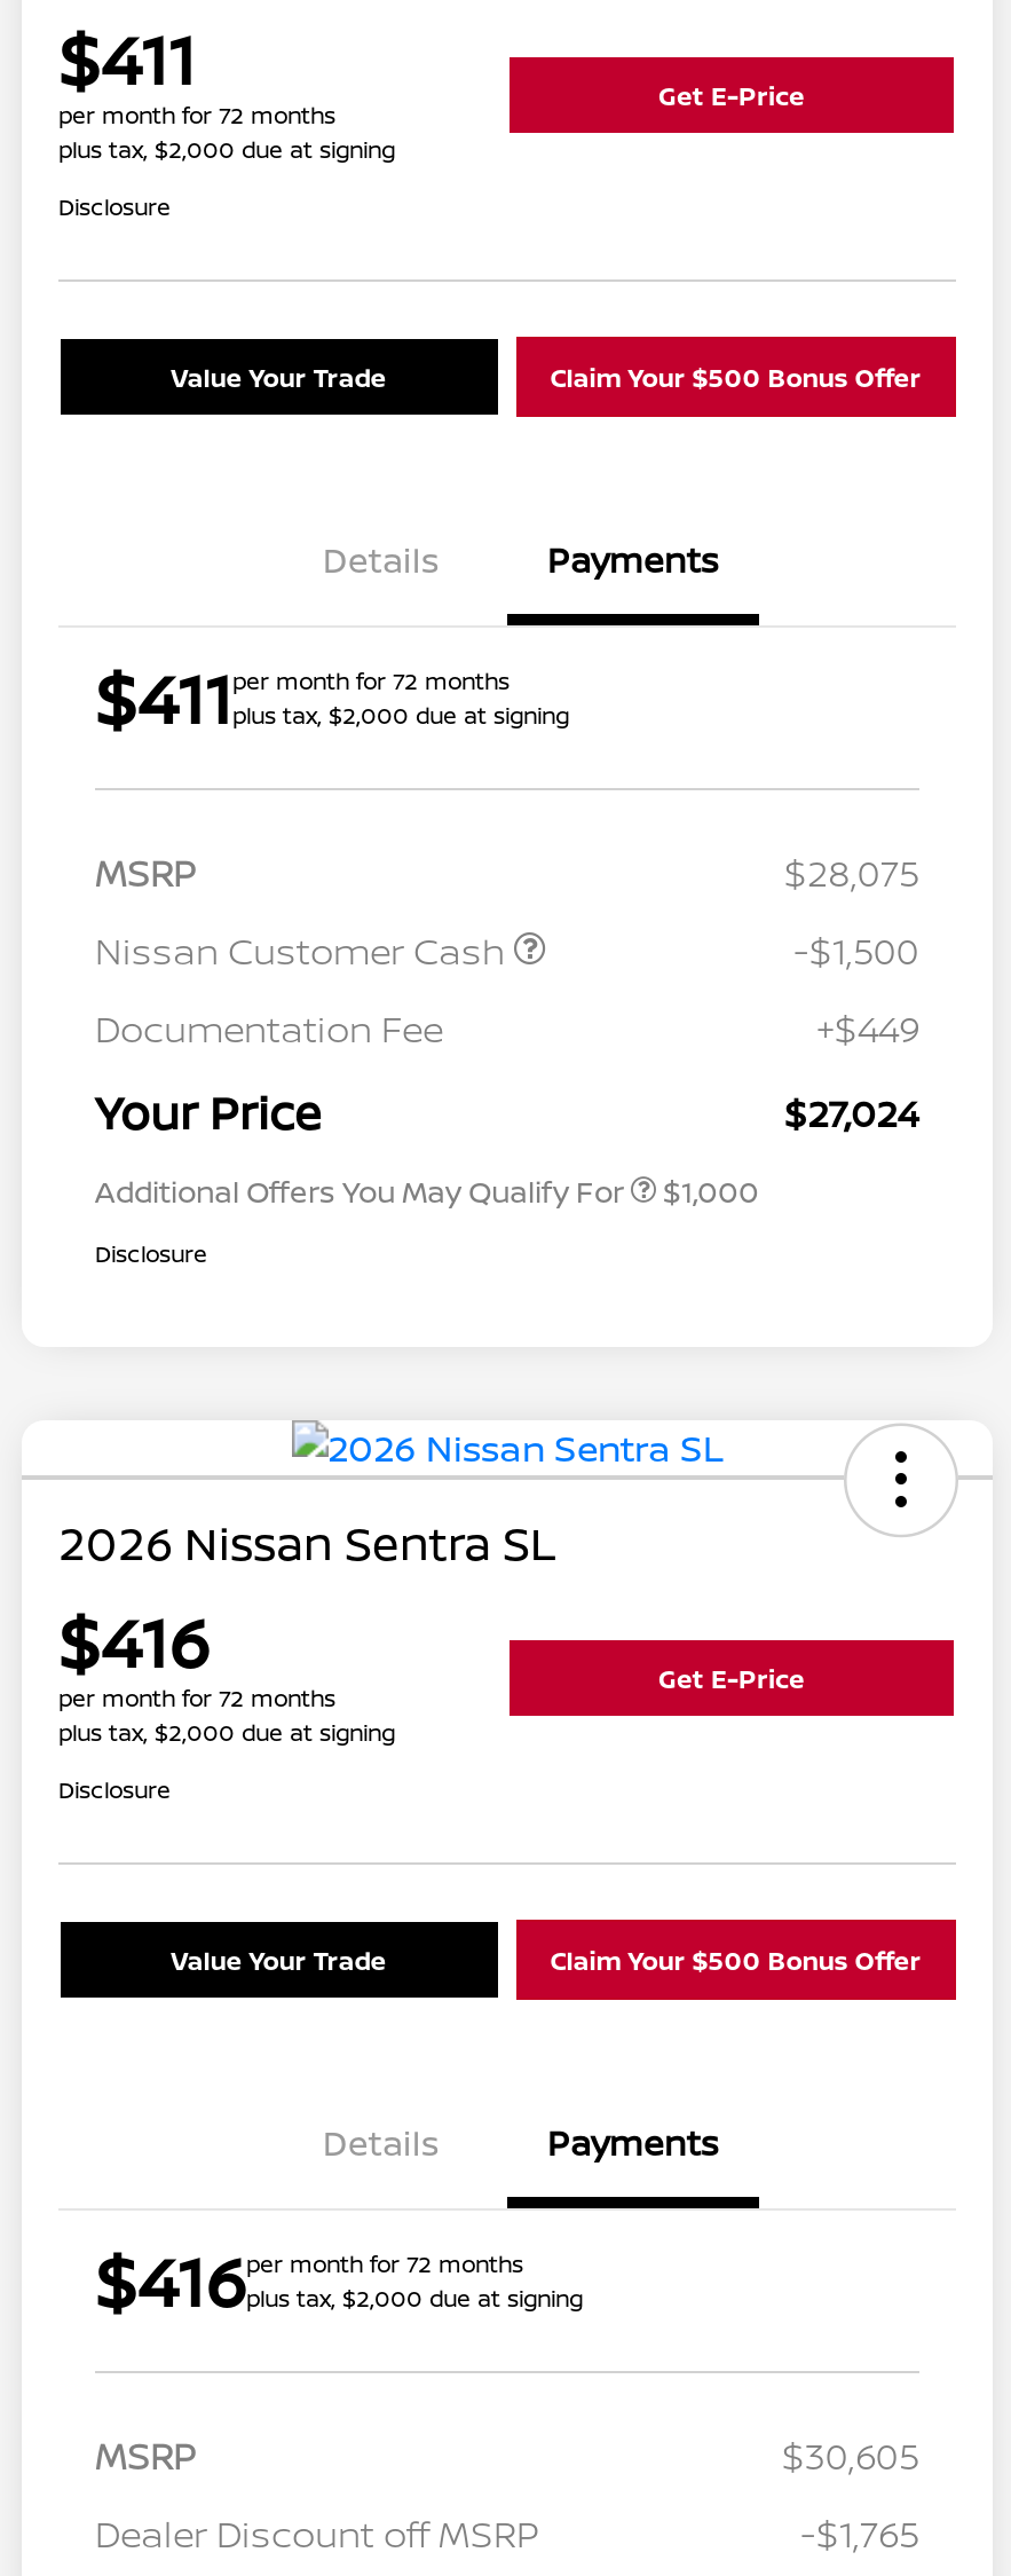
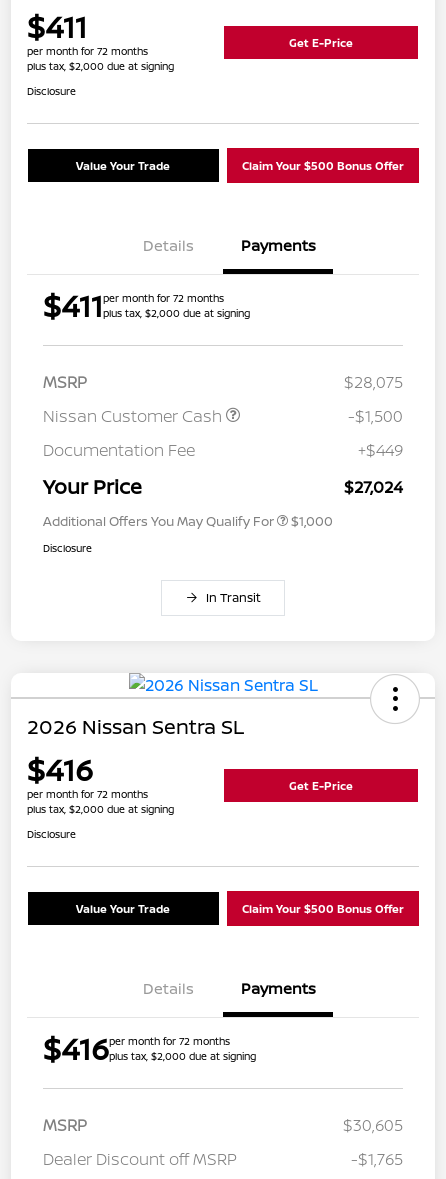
none -> [205,589,260,606] In Transit

